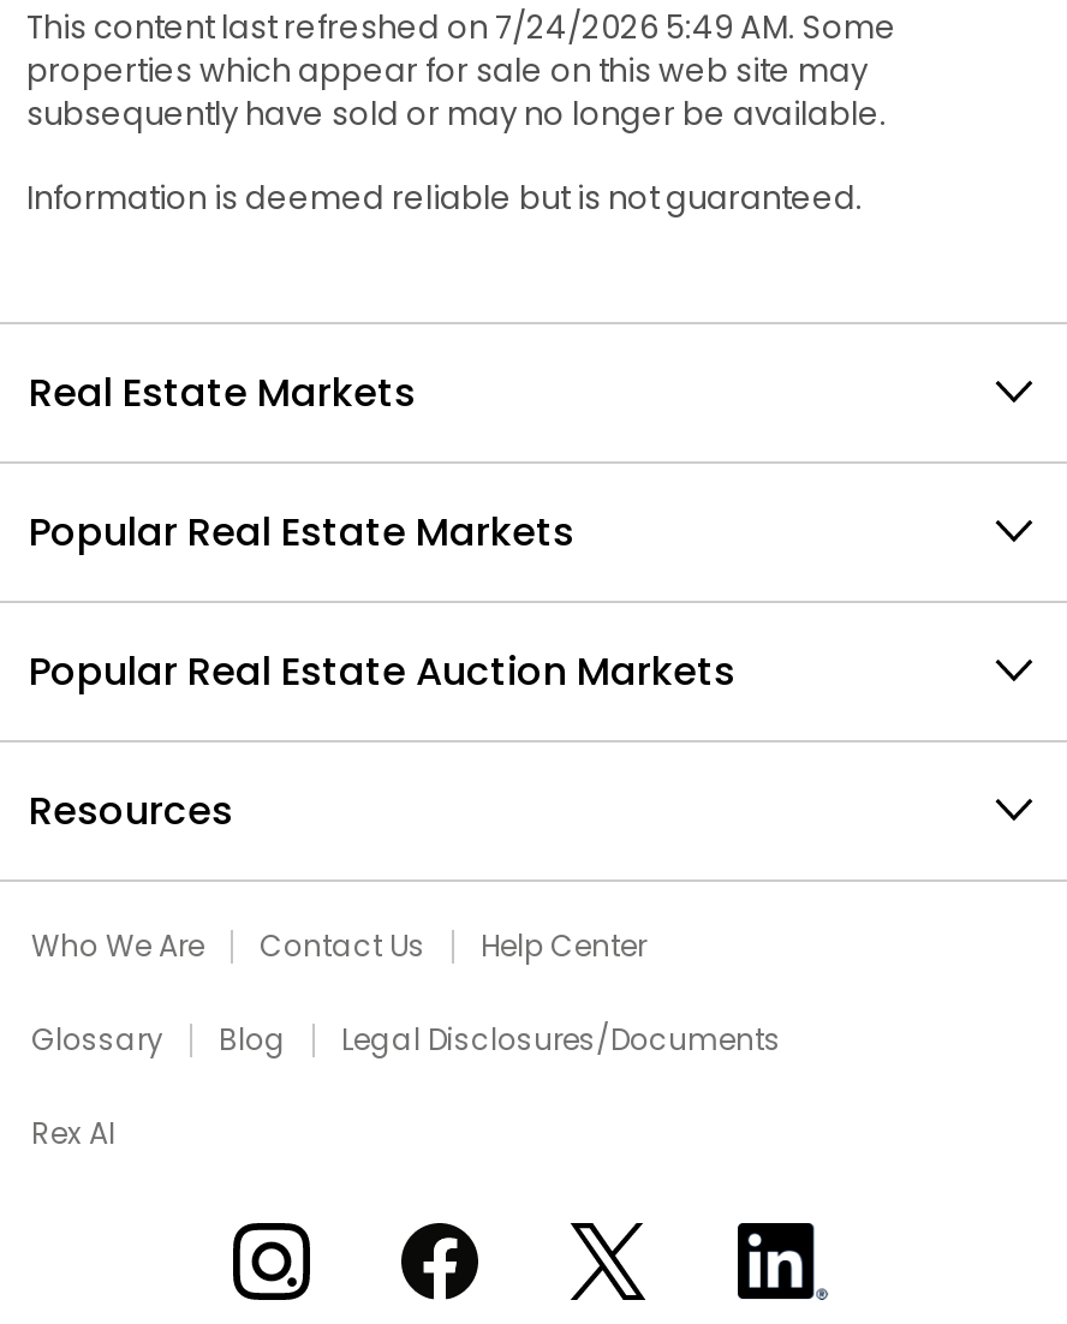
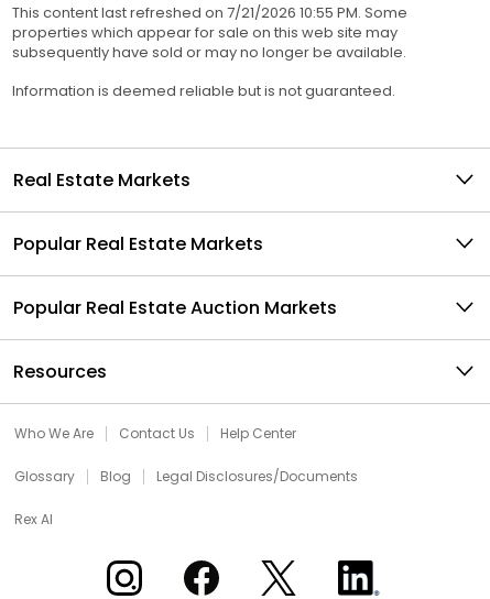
[26,5,896,51] This content last refreshed on 7/24/2026 5:49 AM. Some -> [12,2,407,23] This content last refreshed on 7/21/2026 10:55 PM. Some

